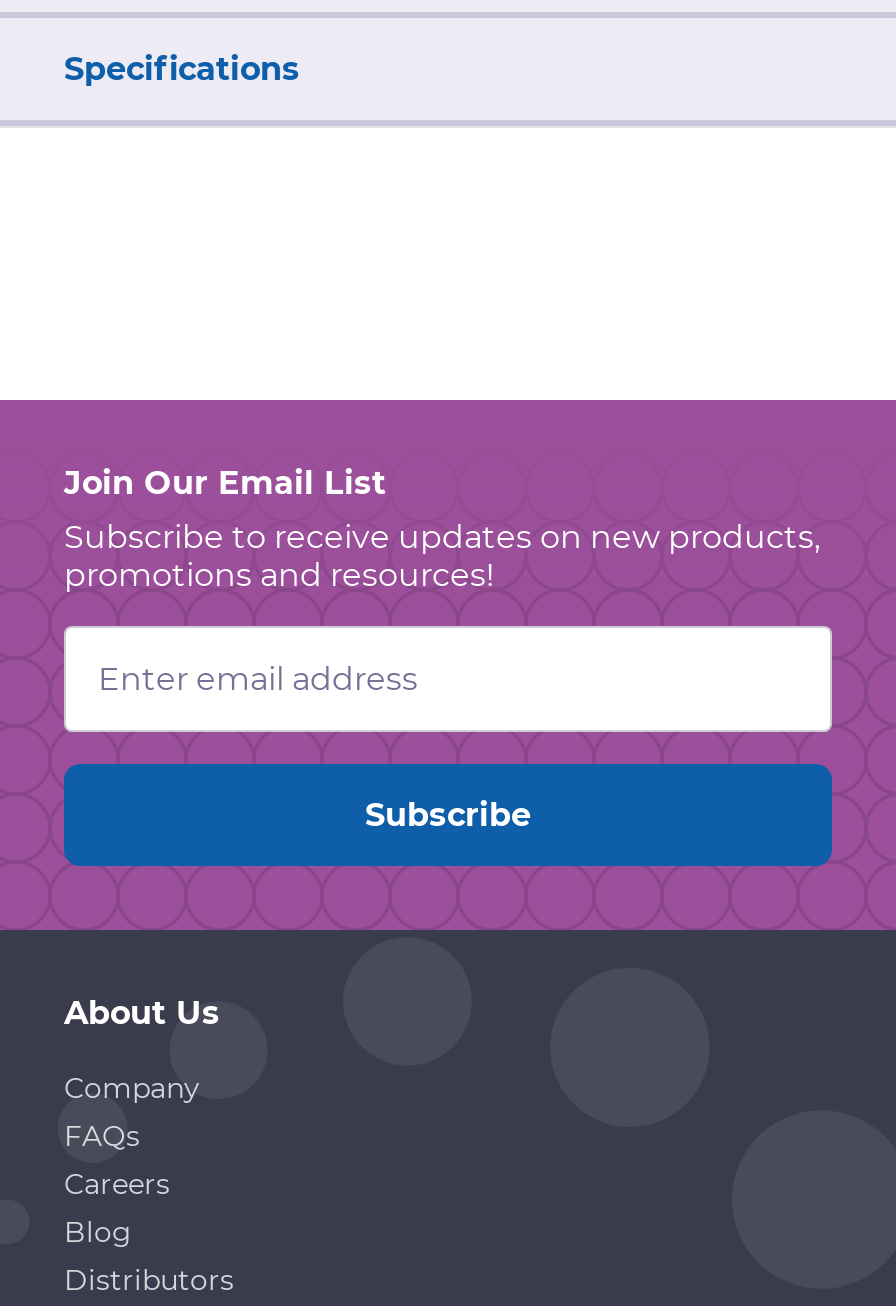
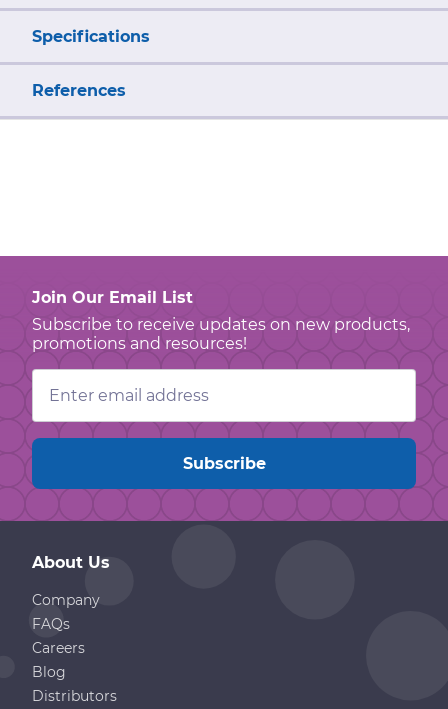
none -> [32,81,126,100] References

